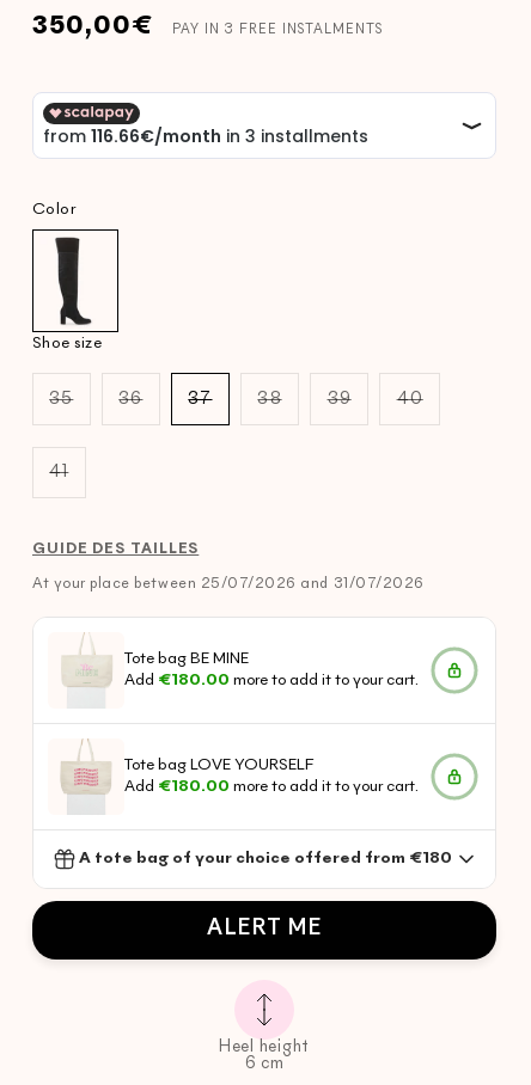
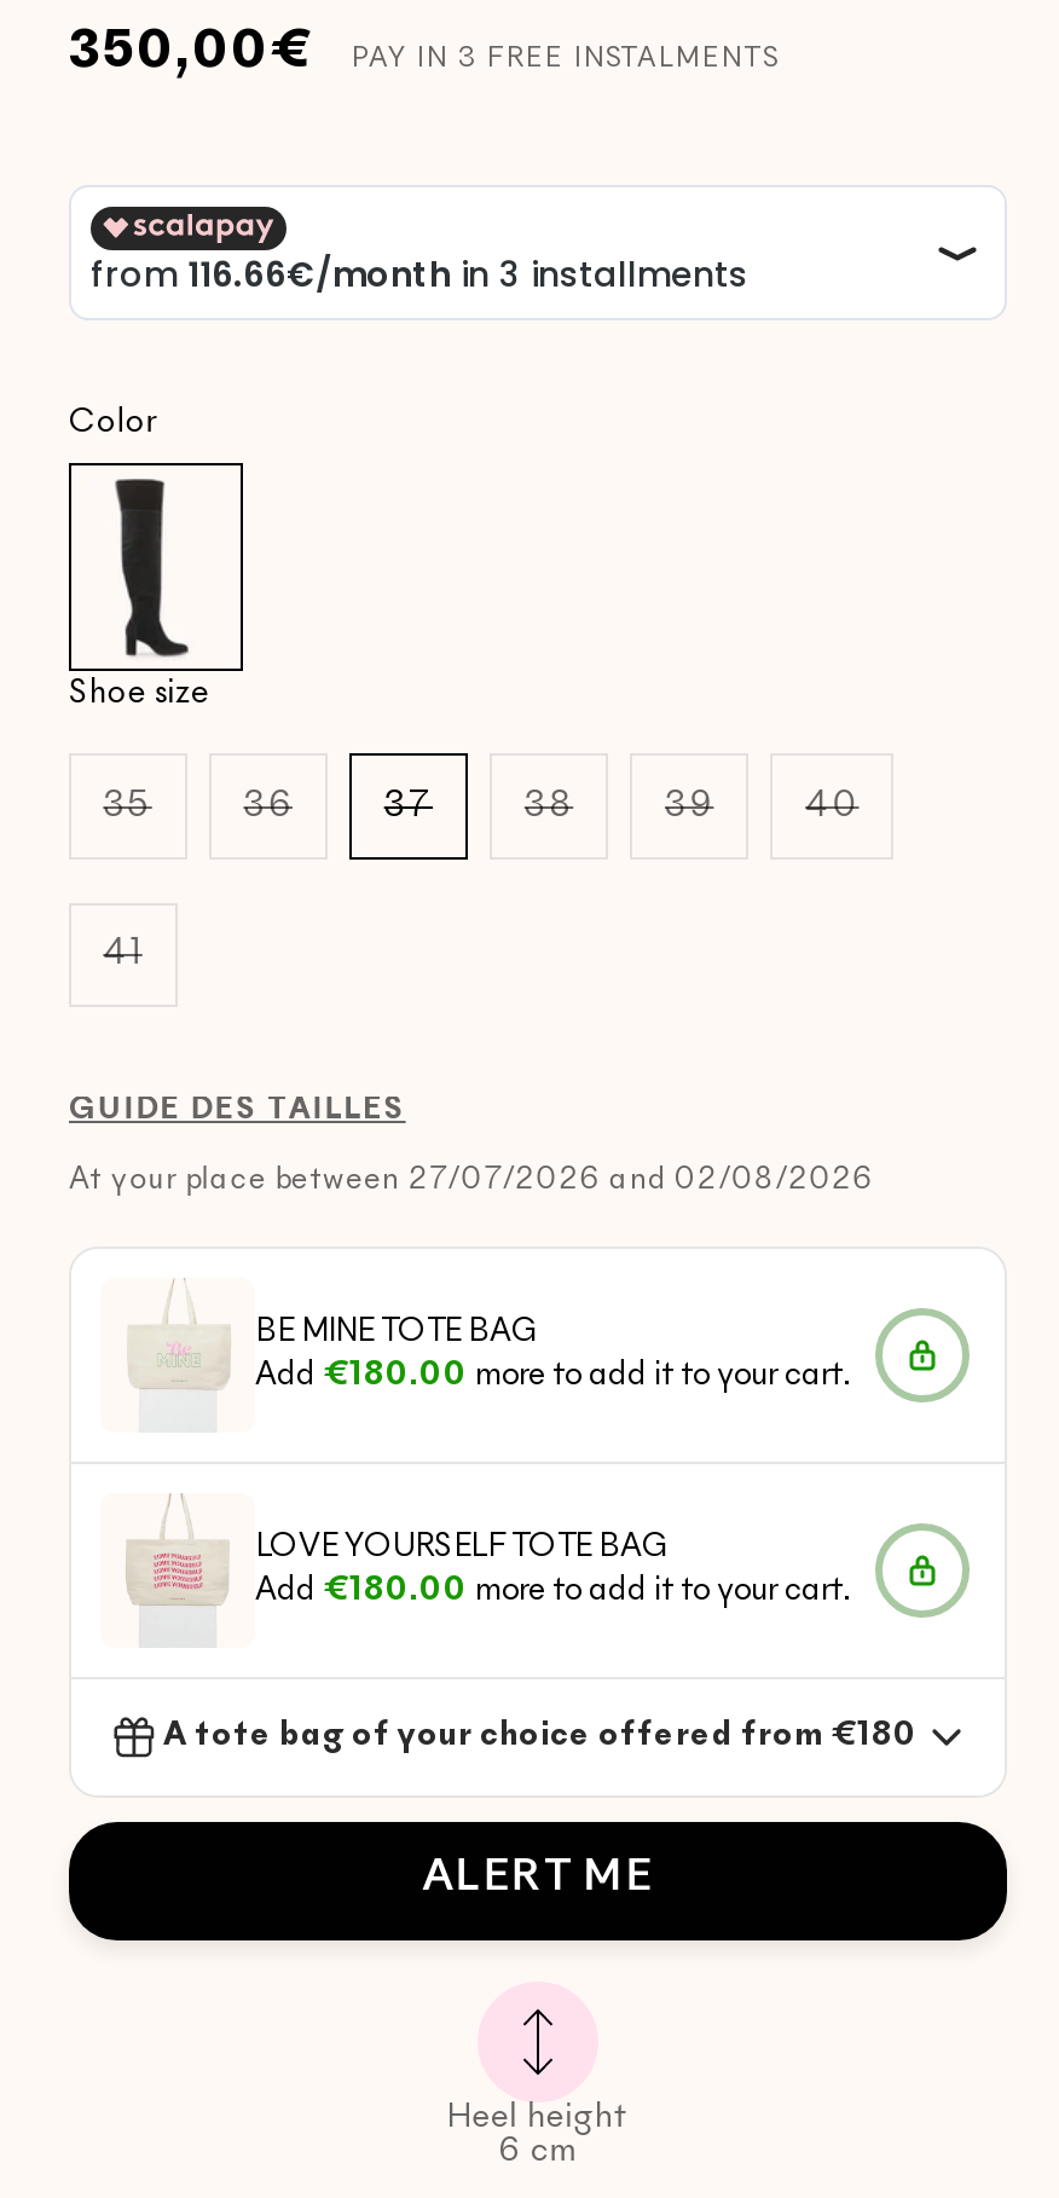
[32,576,424,593] At your place between 25/07/2026 and 31/07/2026 -> [69,1165,874,1199] At your place between 27/07/2026 and 02/08/2026
[124,651,249,668] Tote bag BE MINE -> [255,1316,538,1350] BE MINE TOTE BAG
[124,757,313,774] Tote bag LOVE YOURSELF -> [255,1531,669,1565] LOVE YOURSELF TOTE BAG

